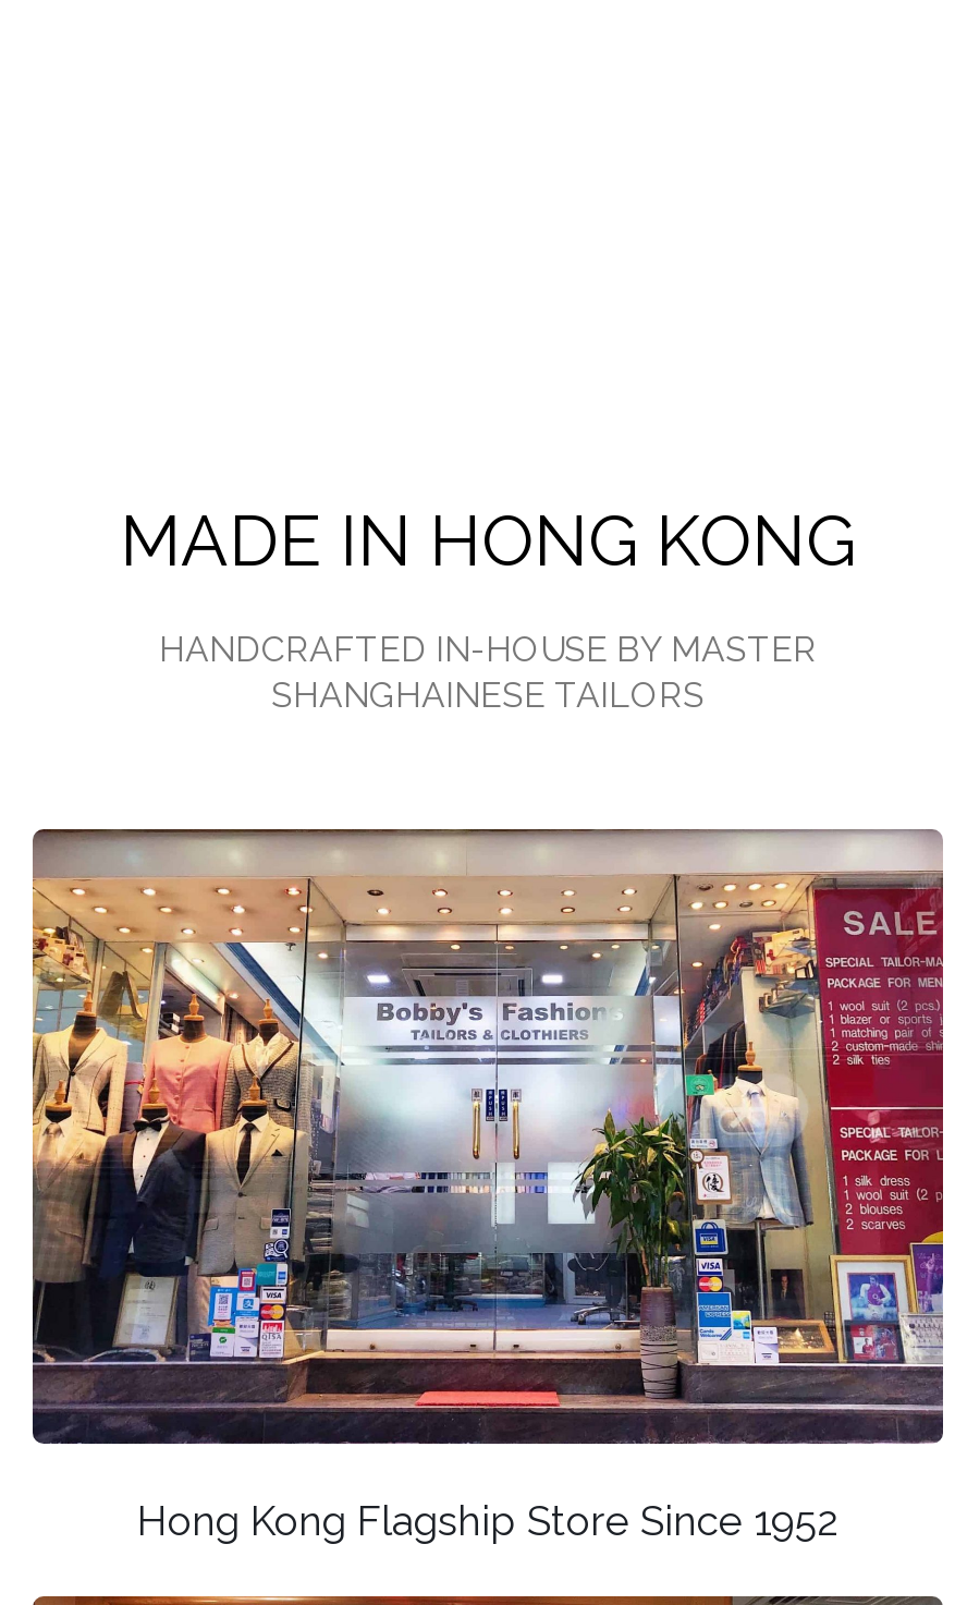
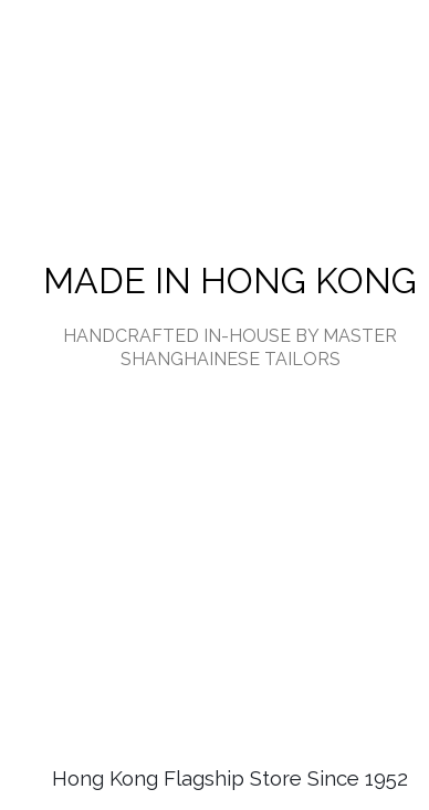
[30,827,945,1446] [image] -> none

